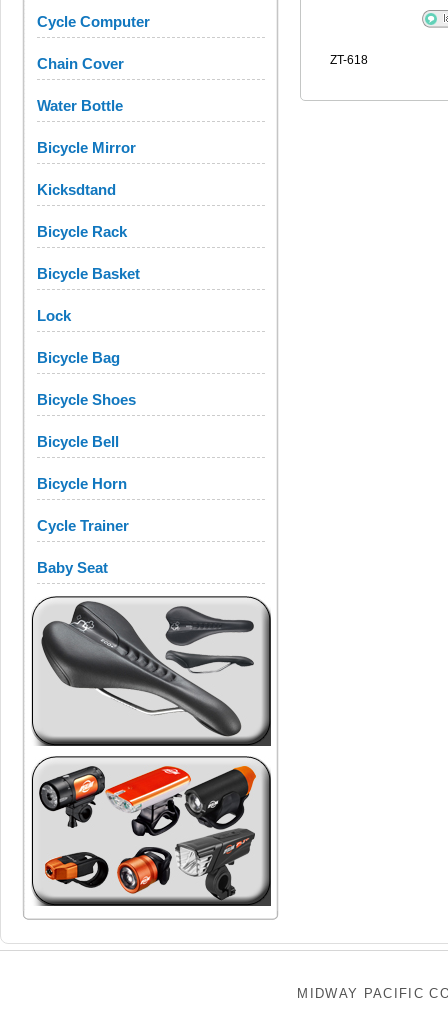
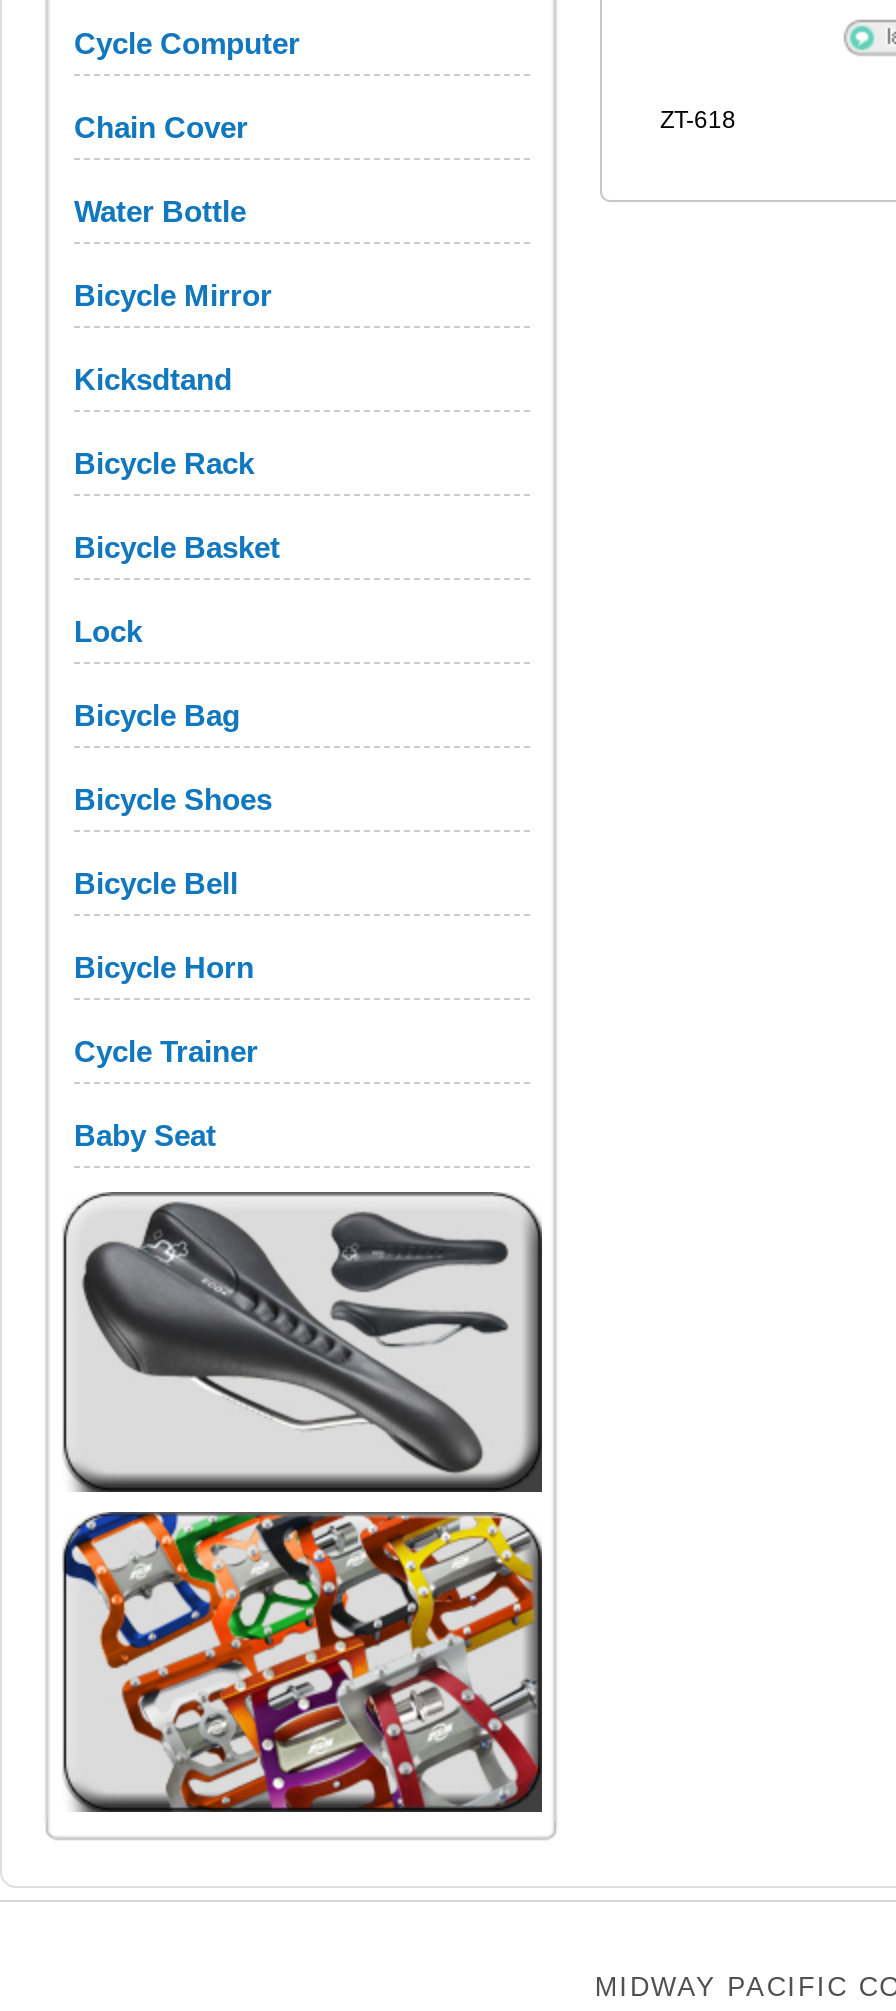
[31,756,268,905] [image] -> [64,1512,538,1810] [image]

